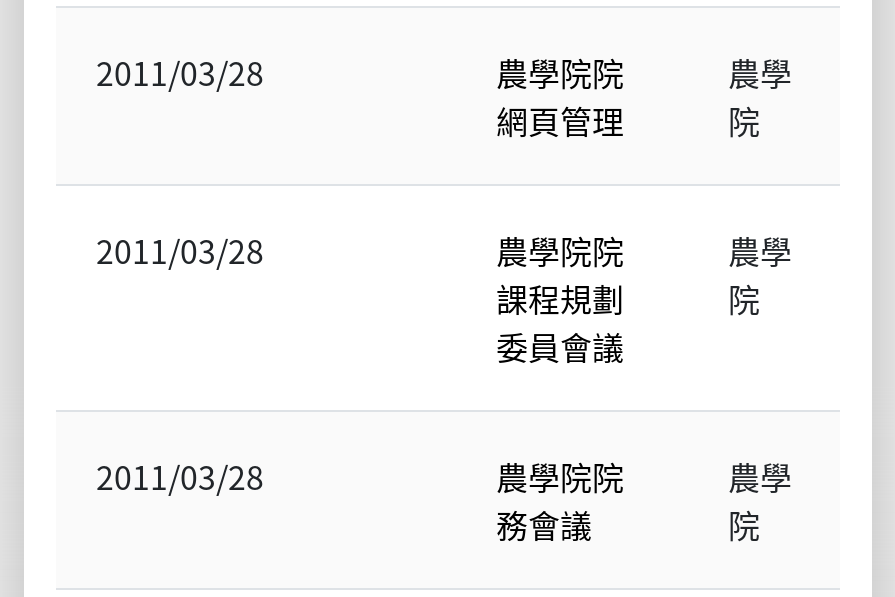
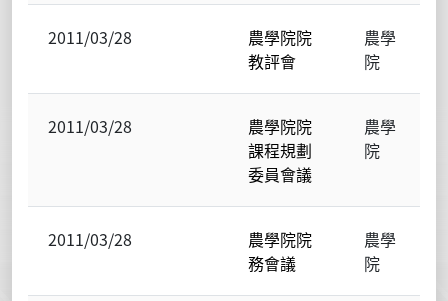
[496,96,624,144] 網頁管理 -> [248,49,296,73] 教評會

